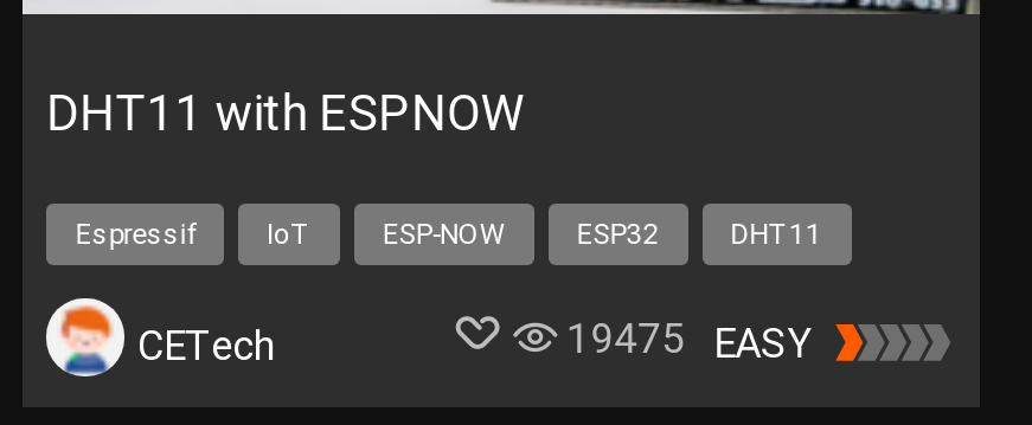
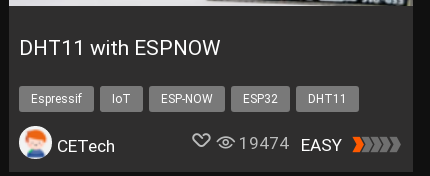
[567,316,811,368] 19475 EASY -> [239,133,342,155] 19474 EASY

